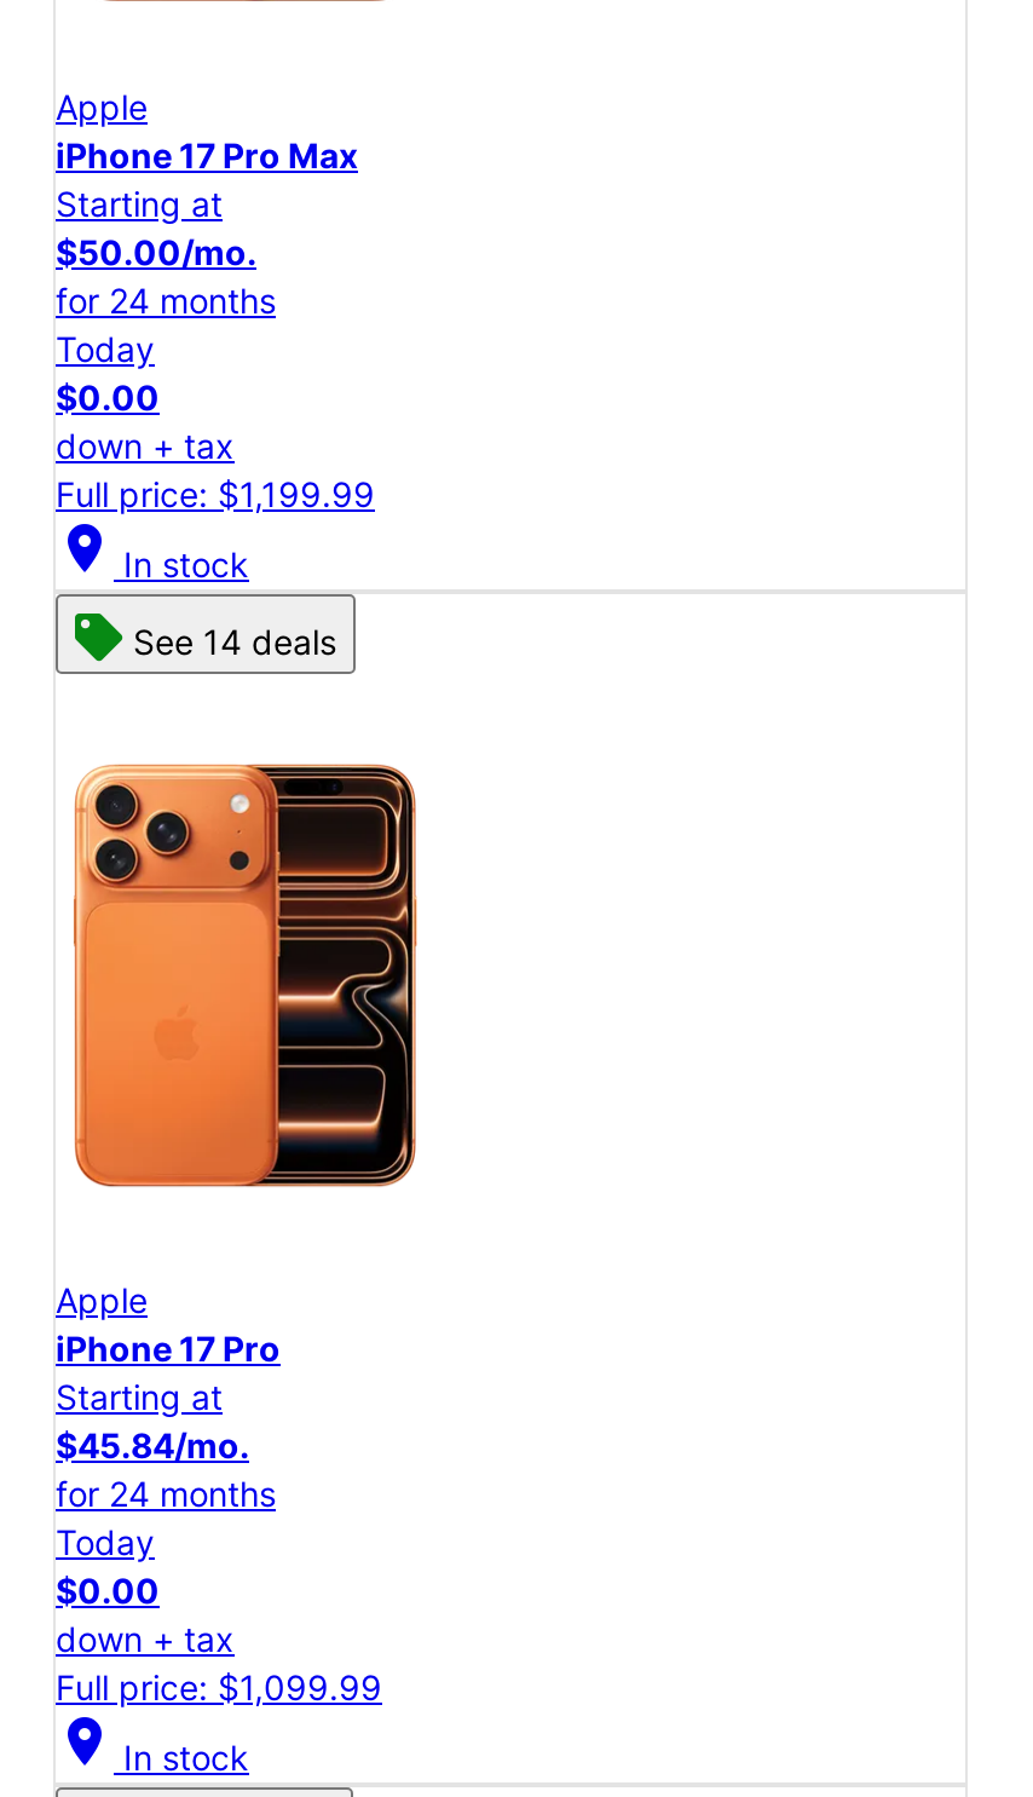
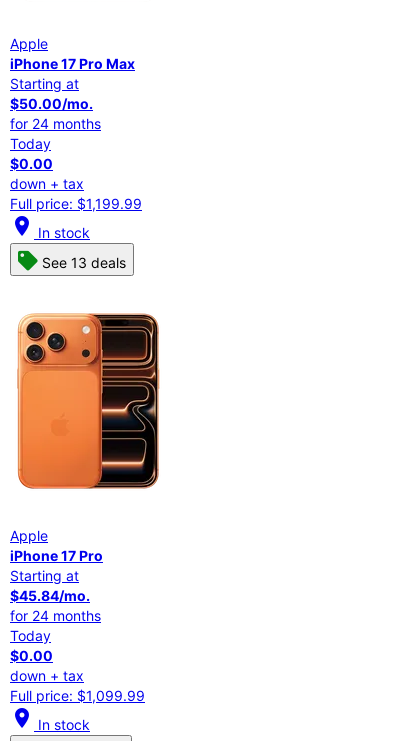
[133,621,336,662] See 14 deals -> [42,254,126,271] See 13 deals

